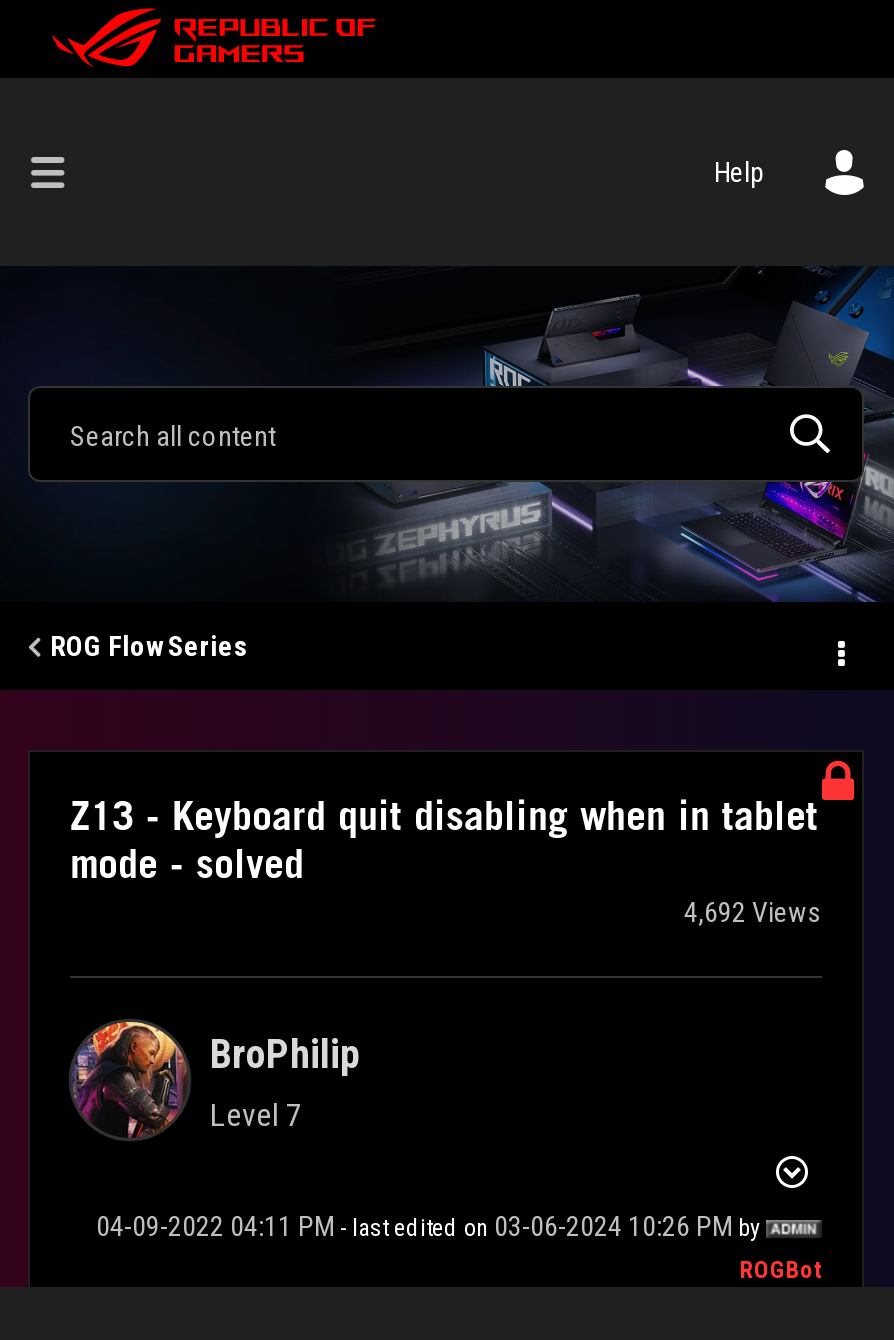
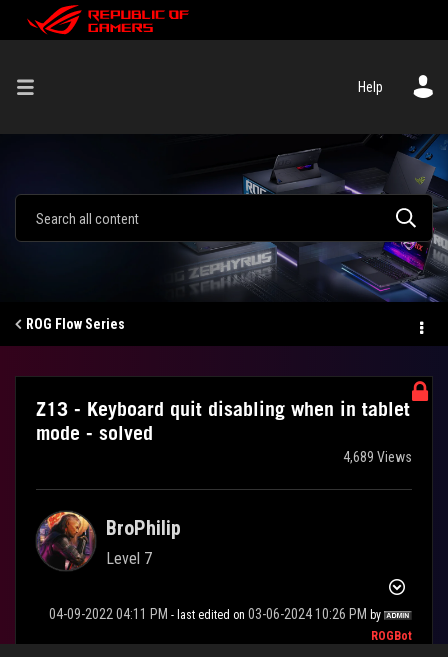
[684,896,822,928] 4,692 Views -> [343,449,412,465] 4,689 Views

